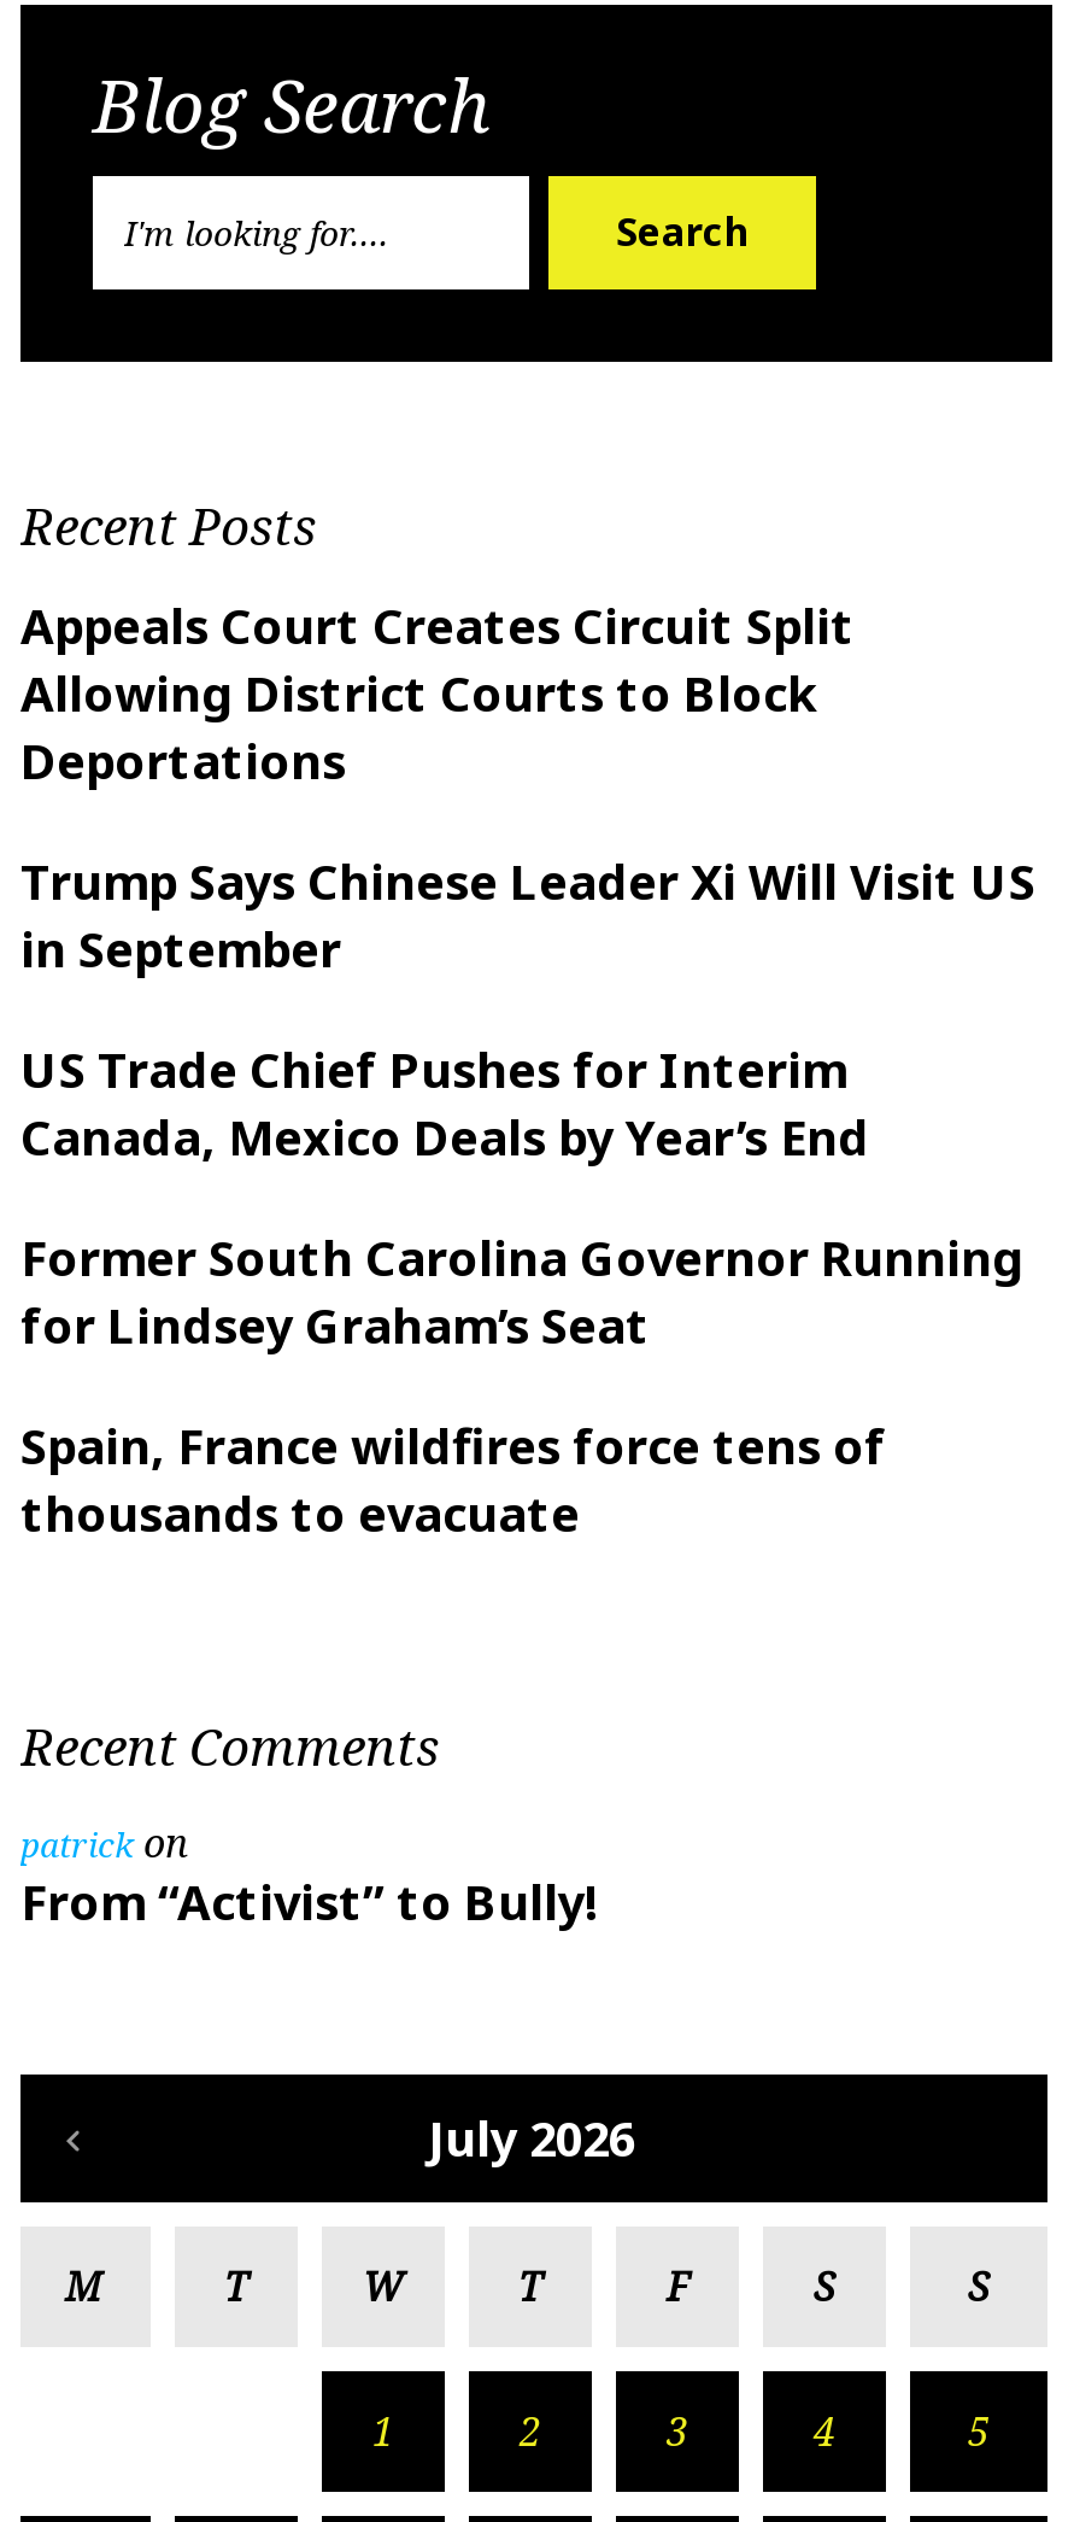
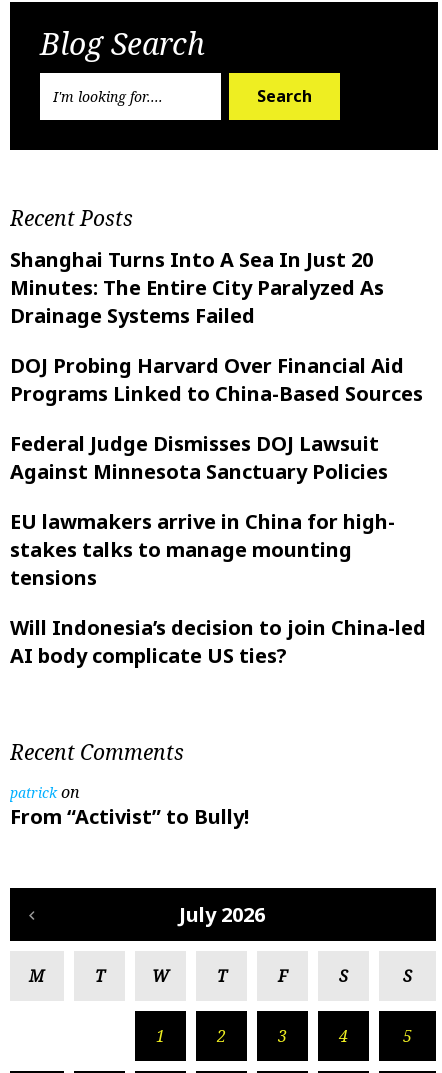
[20,594,855,794] Appeals Court Creates Circuit Split | Allowing District Courts to Block | Deportations -> [10,246,384,329] Shanghai Turns Into A Sea In Just 20 | Minutes: The Entire City Paralyzed As | Drainage Systems Failed
[20,850,1035,983] Trump Says Chinese Leader Xi Will Visit US | in September -> [10,352,423,407] DOJ Probing Harvard Over Financial Aid | Programs Linked to China-Based Sources
[20,1038,869,1171] US Trade Chief Pushes for Interim | Canada, Mexico Deals by Year’s End -> [10,430,388,485] Federal Judge Dismisses DOJ Lawsuit | Against Minnesota Sanctuary Policies
[20,1226,1023,1359] Former South Carolina Governor Running | for Lindsey Graham’s Seat -> [10,508,395,591] EU lawmakers arrive in China for high- | stakes talks to manage mounting | tensions
[20,1414,886,1547] Spain, France wildfires force tens of | thousands to evacuate -> [10,614,426,669] Will Indonesia’s decision to join China-led | AI body complicate US ties?

